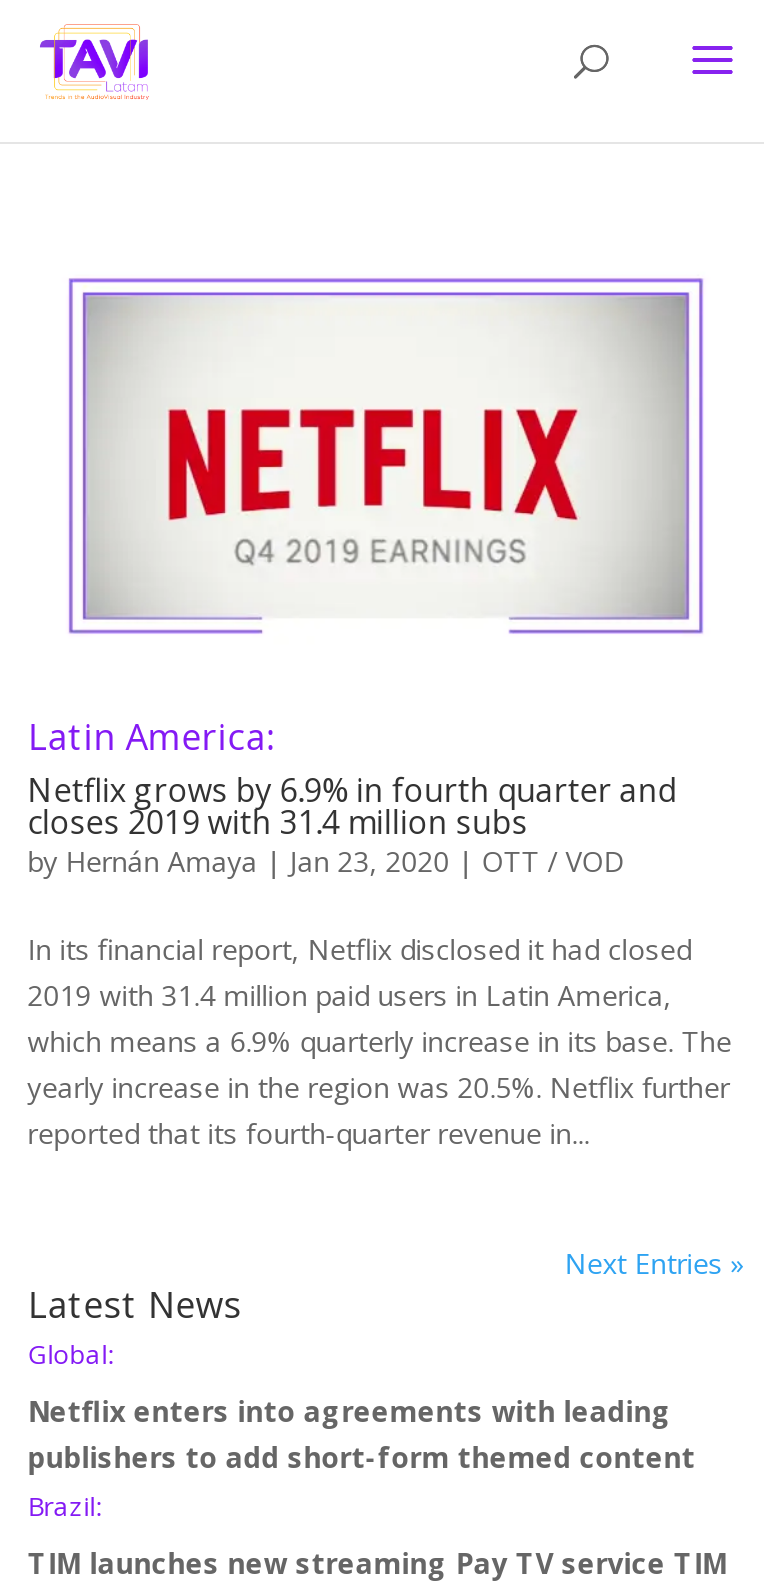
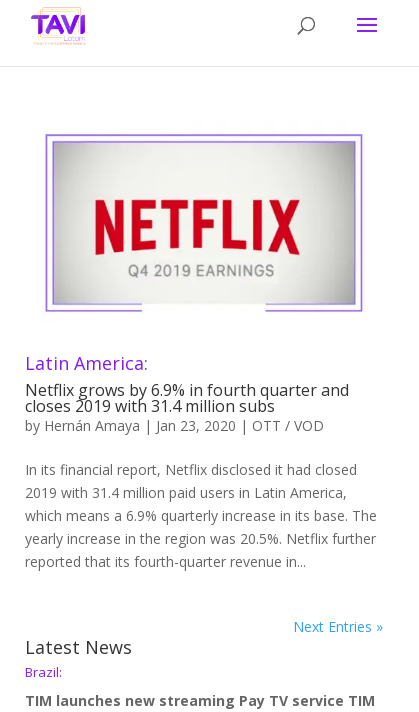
[28,1335,696,1475] Global: | Netflix enters into agreements with leading | publishers to add short-form themed content -> none

